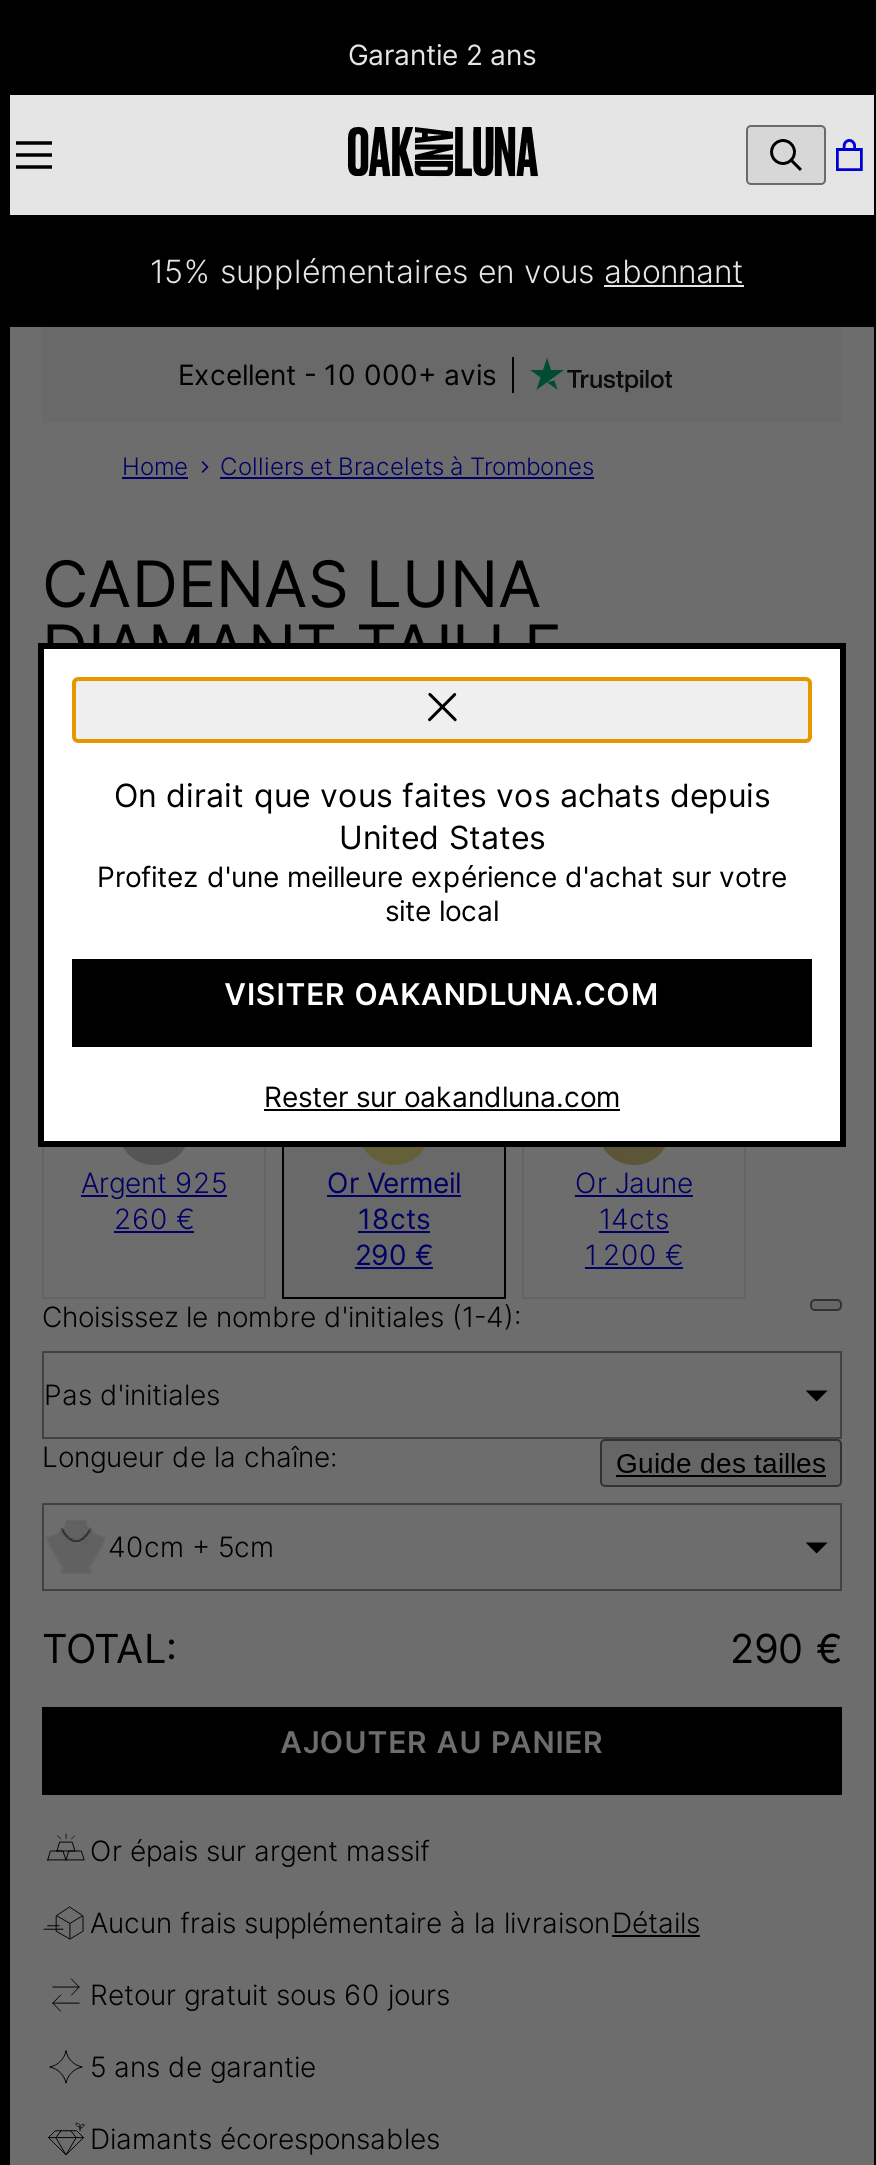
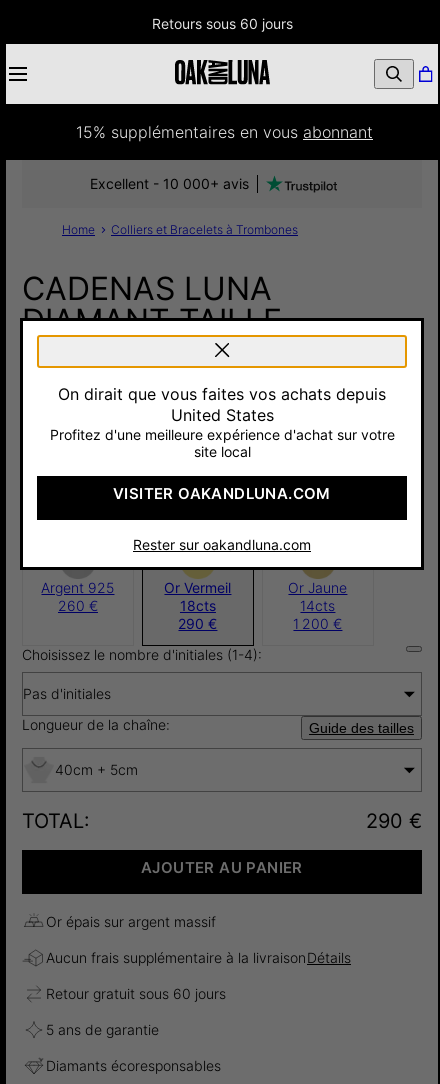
[348,37,536,71] Garantie 2 ans -> [151,15,292,32] Retours sous 60 jours

